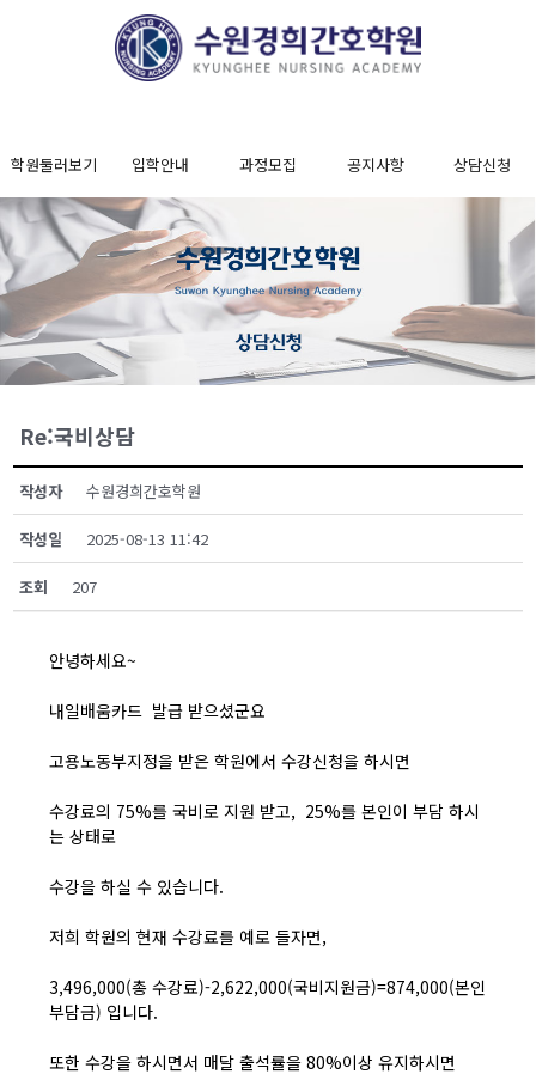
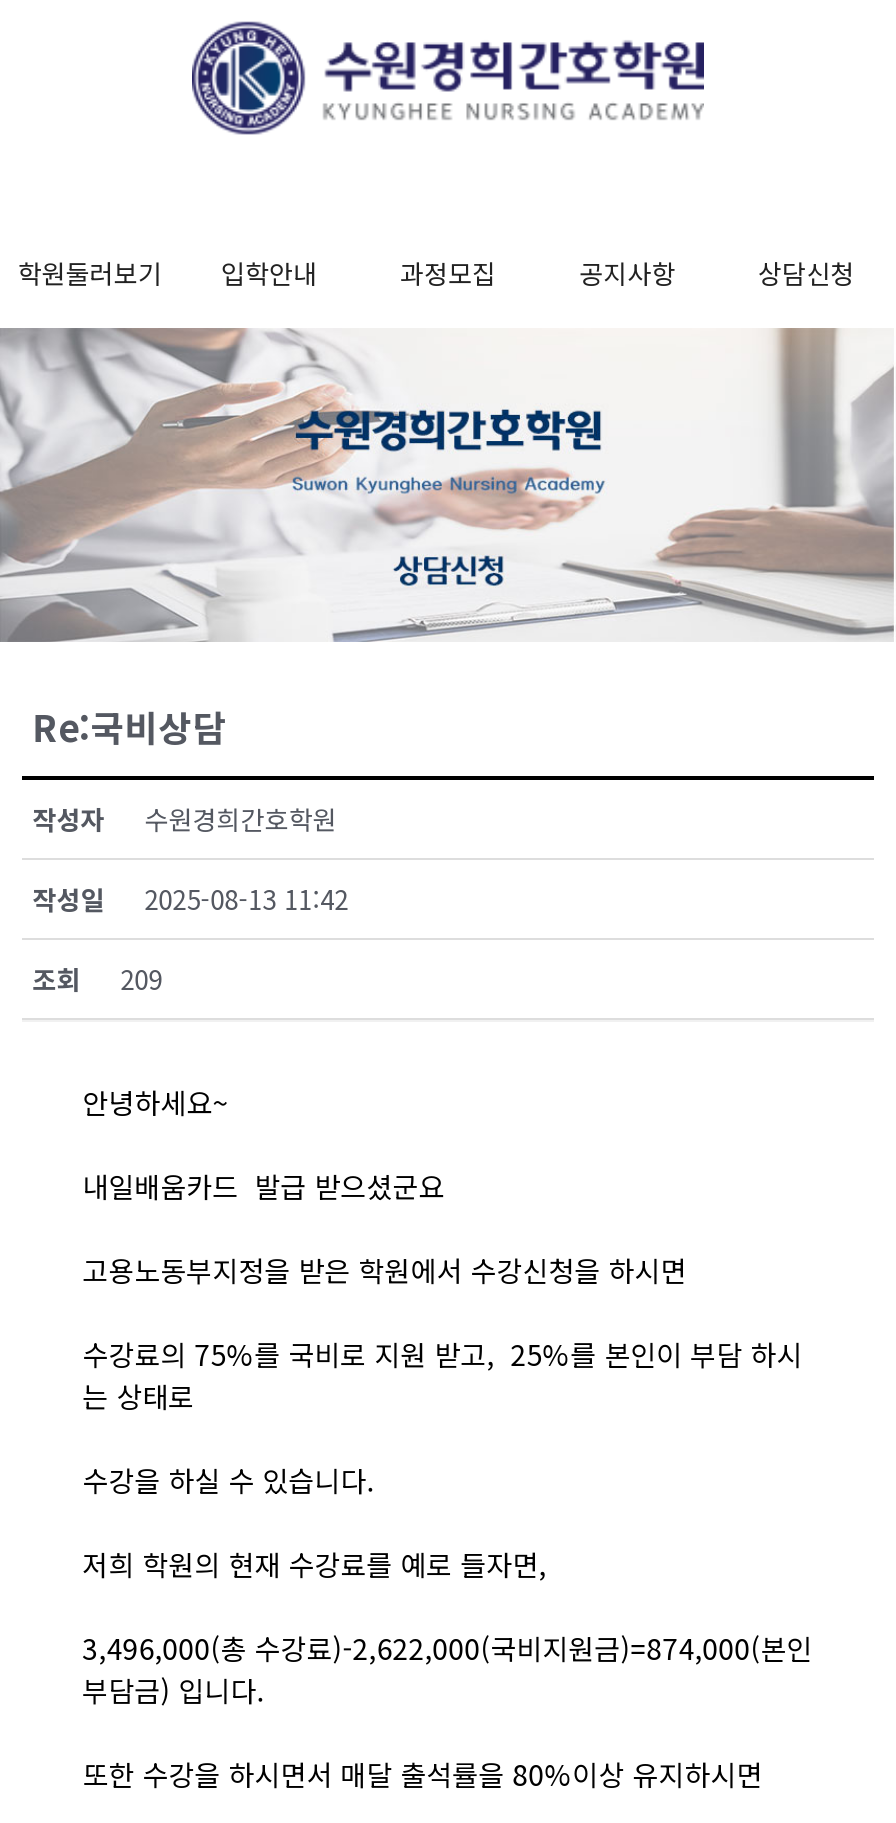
[19,576,97,599] 조회 207 -> [32,961,162,999] 조회 209

